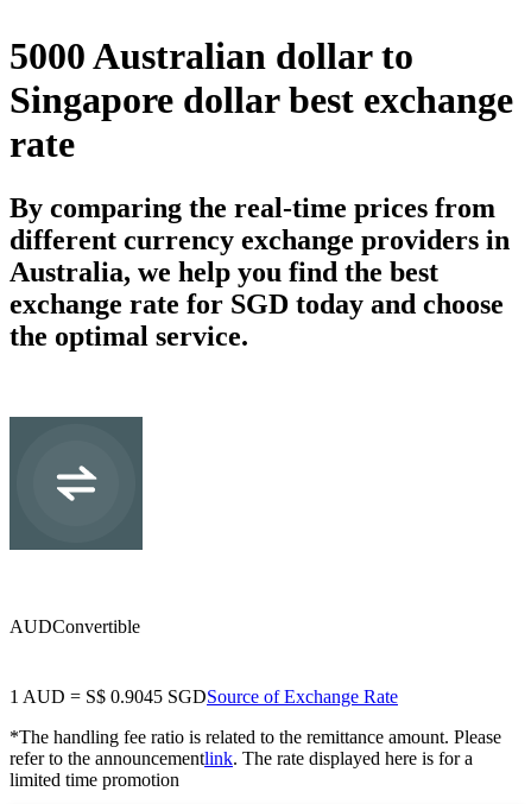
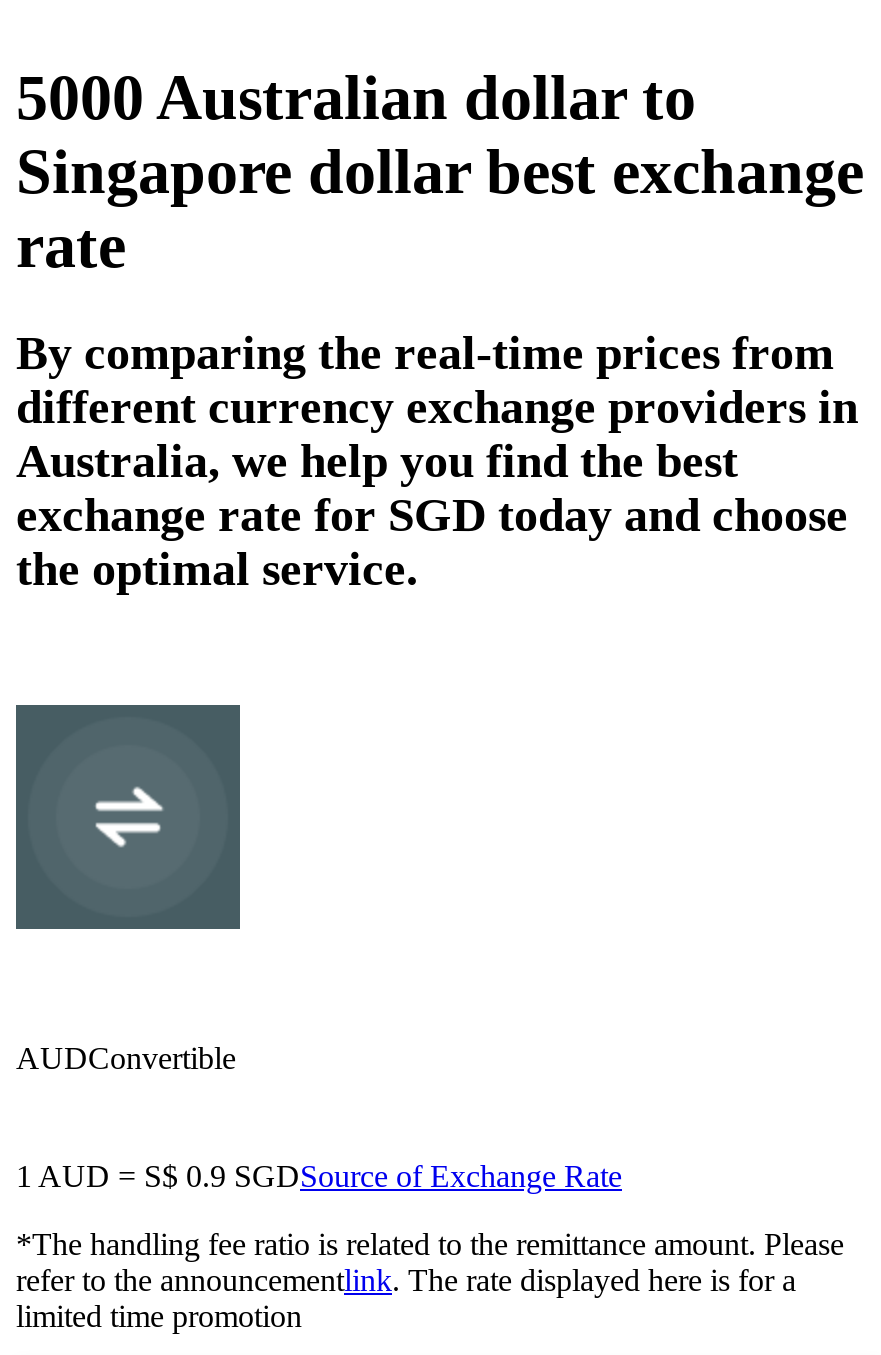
[10,686,398,706] 1 AUD = S$ 0.9045 SGDSource of Exchange Rate -> [16,1159,622,1193] 1 AUD = S$ 0.9 SGDSource of Exchange Rate

